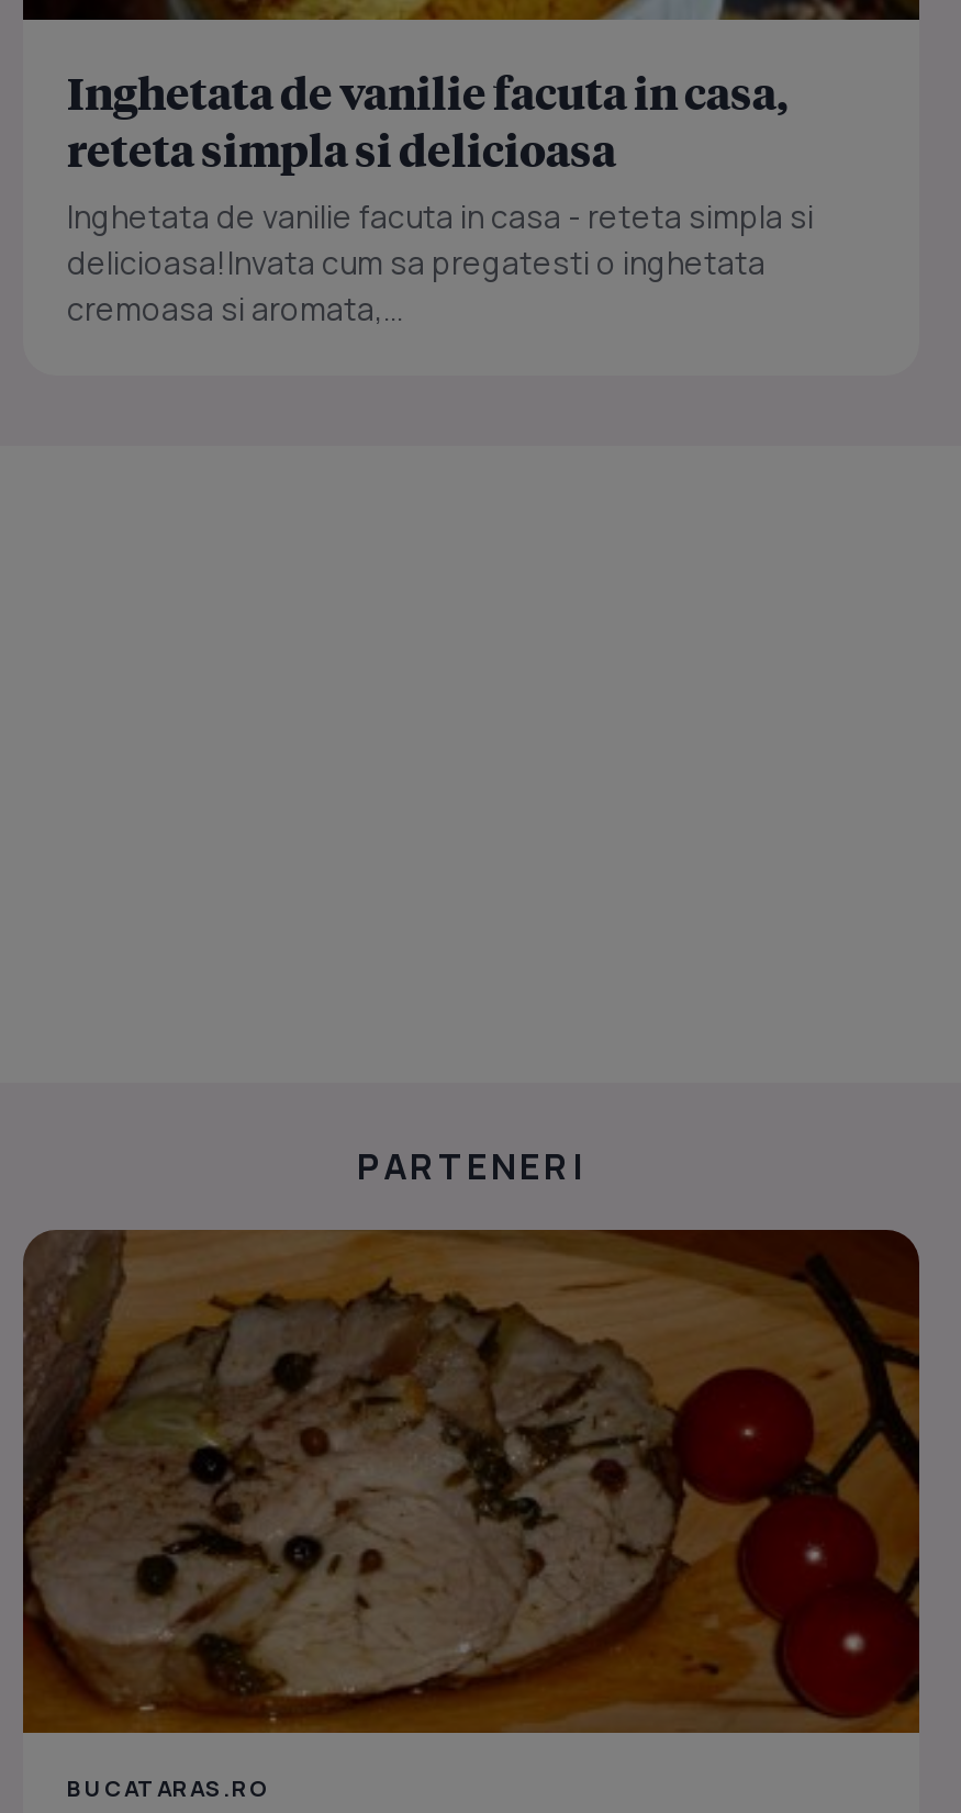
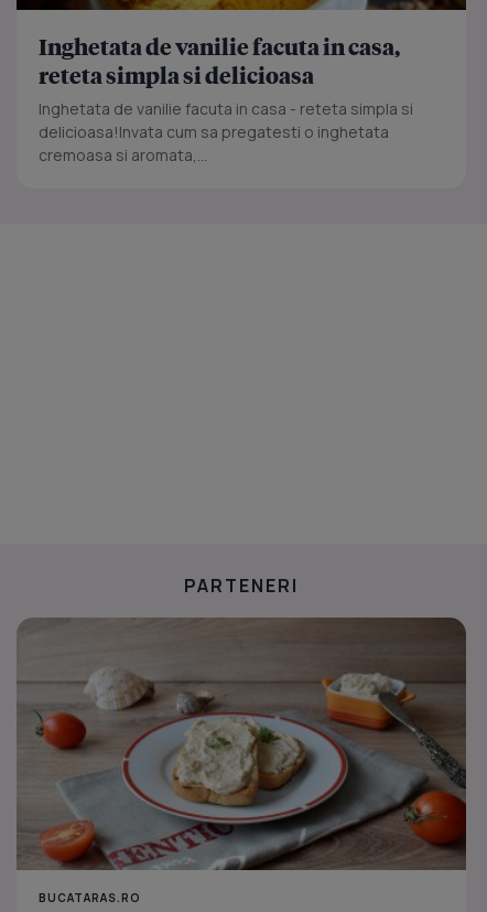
[21,1228,921,1735] [image] -> [17,616,467,871] [image]

